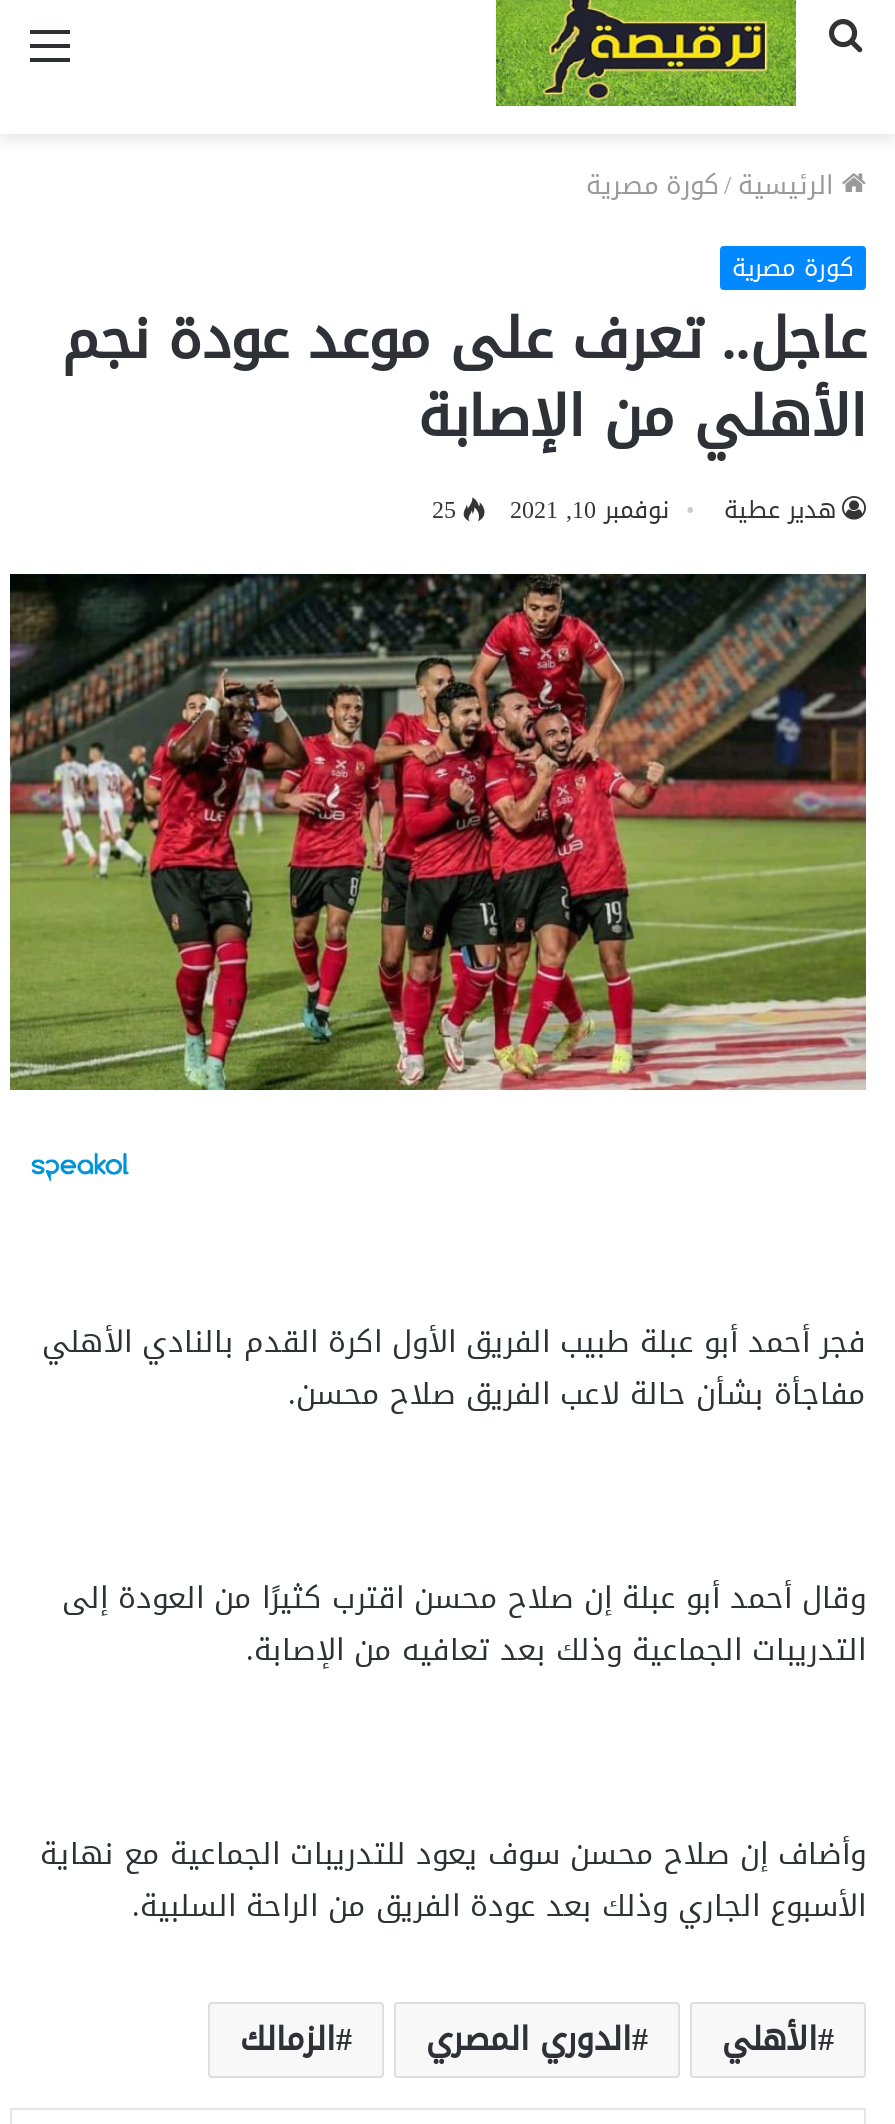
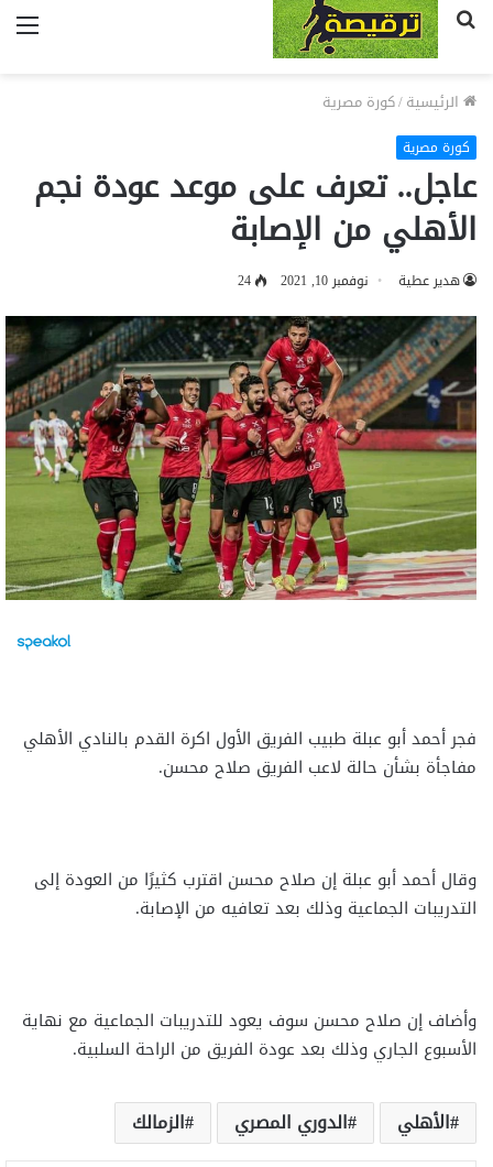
[432,488,456,532] 25 -> [238,269,251,293] 24

